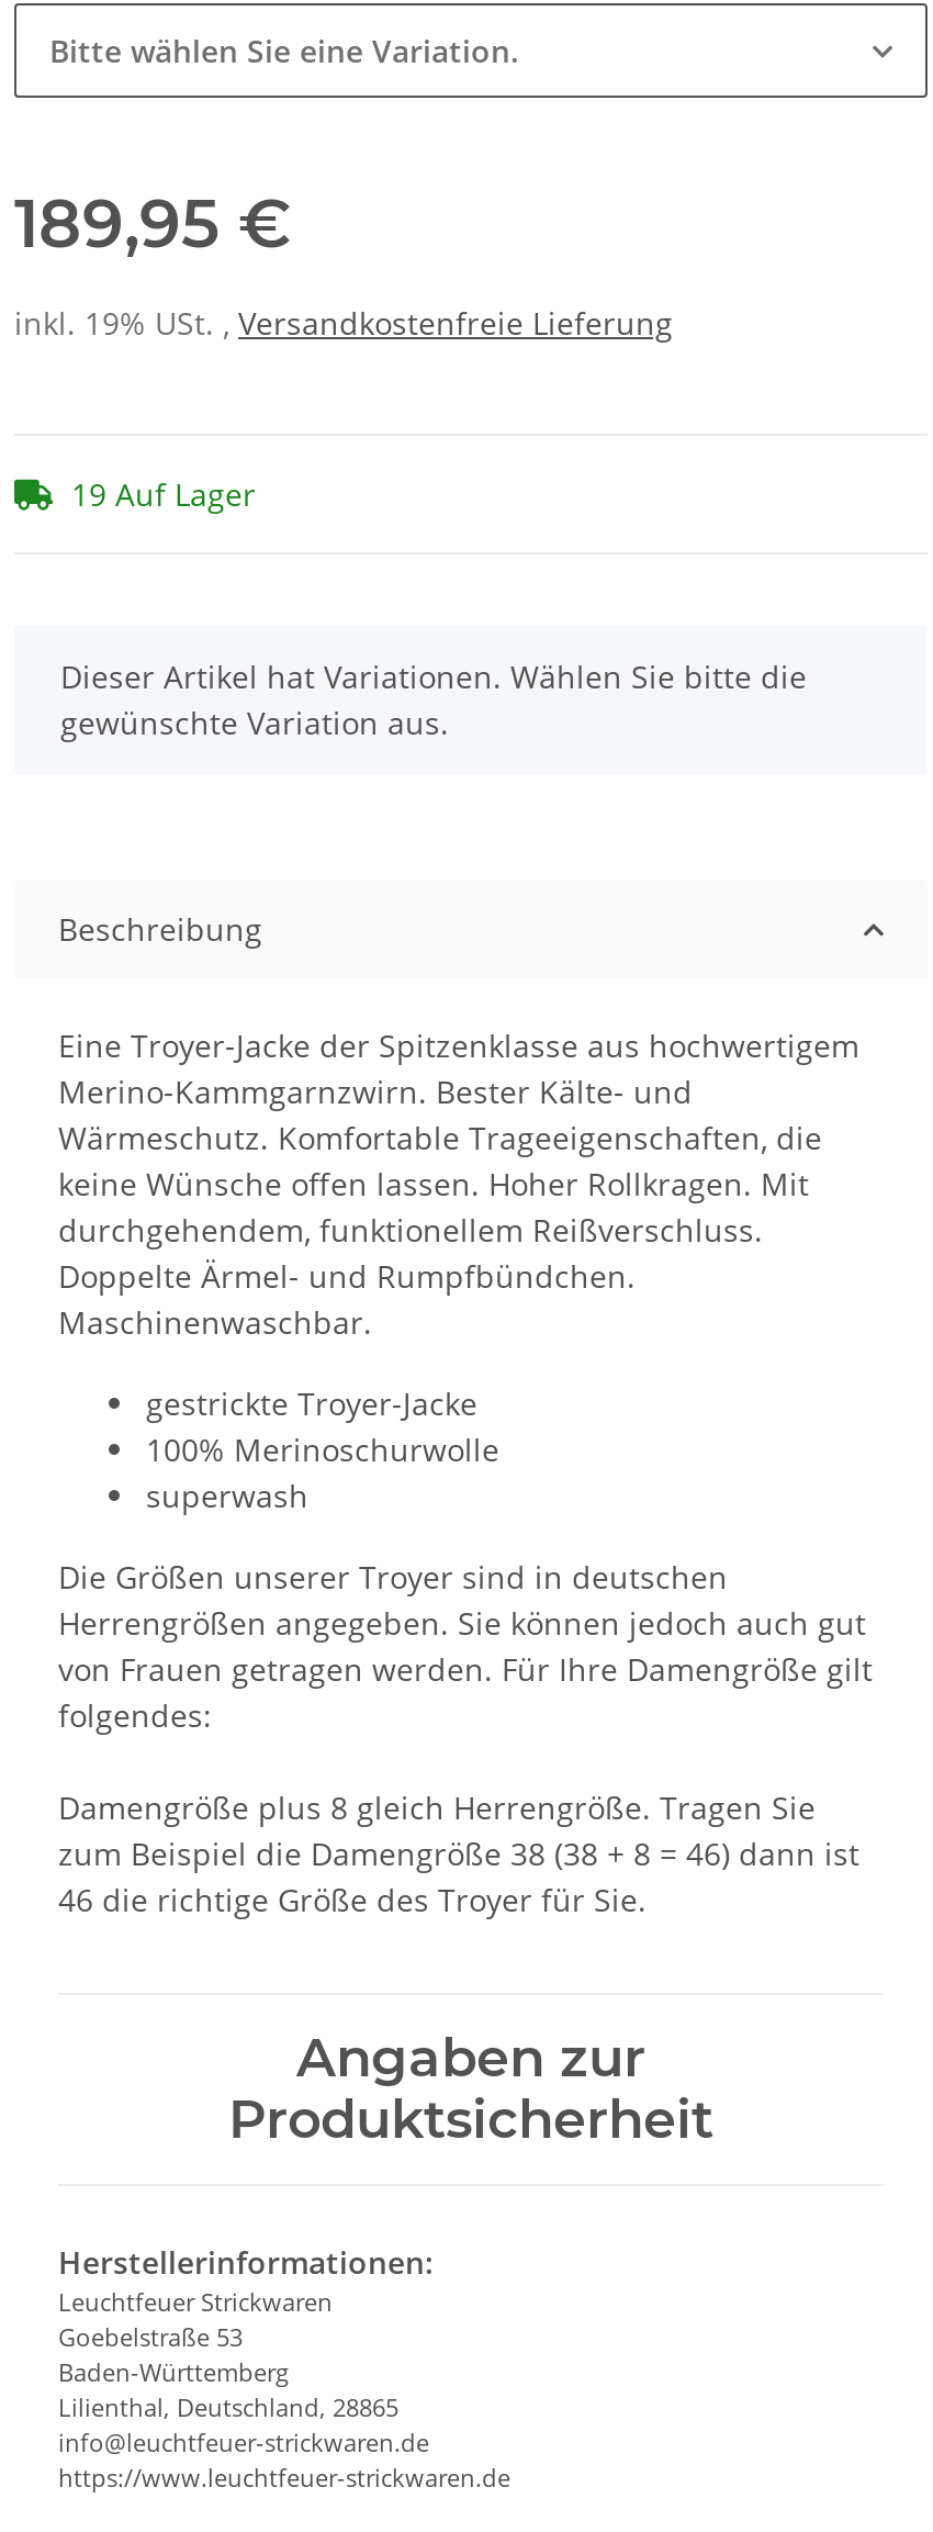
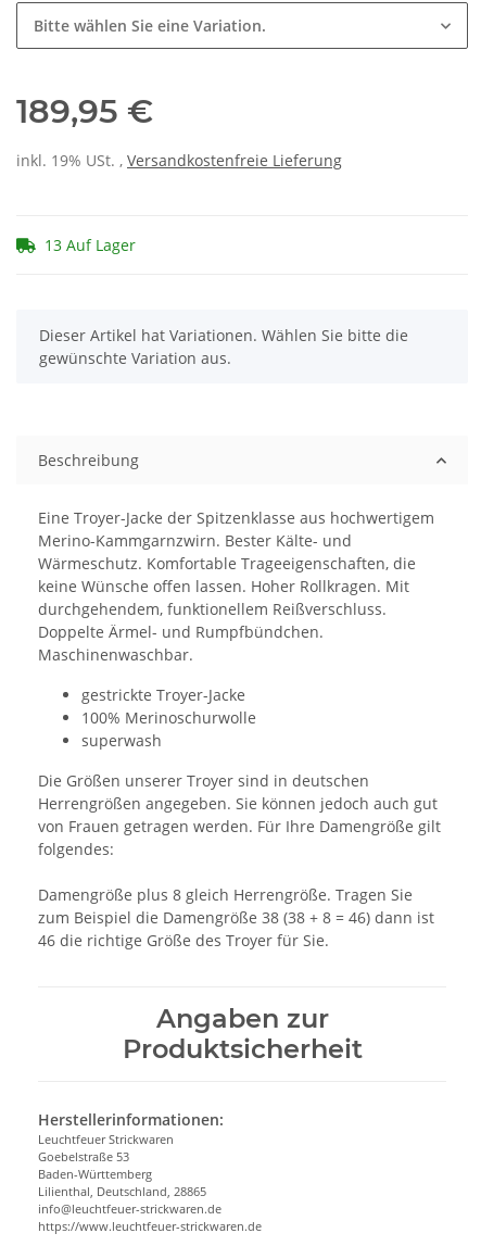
[71,474,256,516] 19 Auf Lager -> [45,235,136,256] 13 Auf Lager

